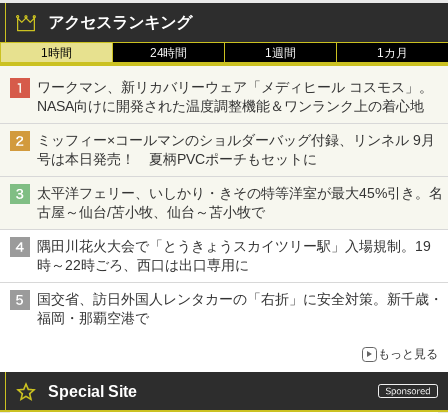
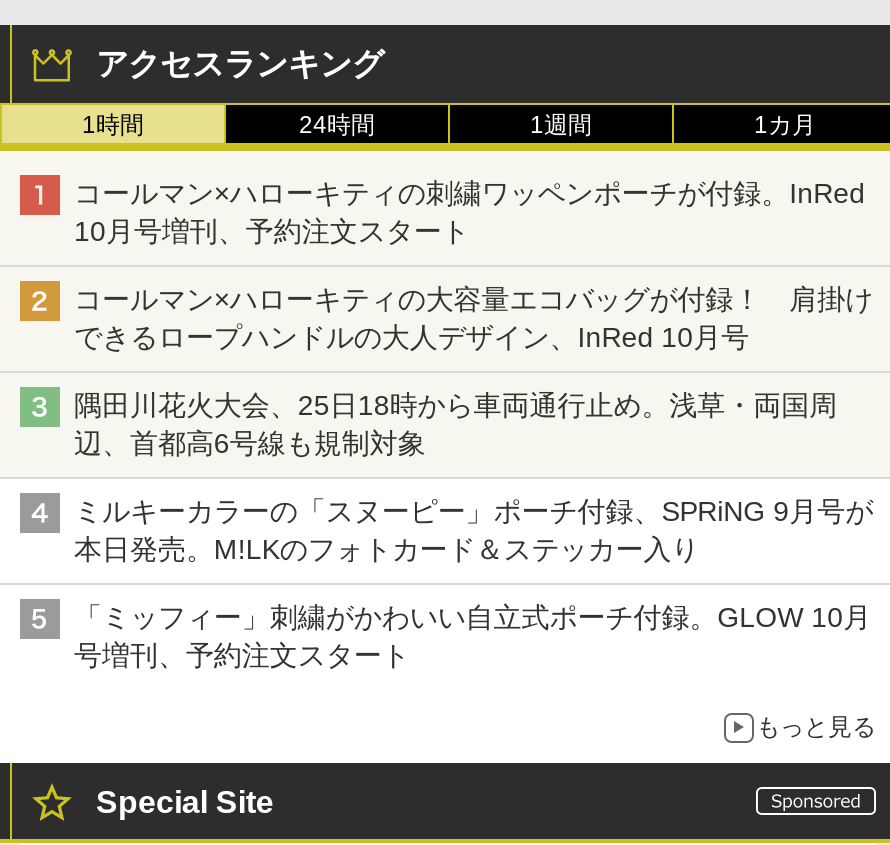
[37,79,433,114] ワークマン、新リカバリーウェア「メディヒール コスモス」。 | NASA向けに開発された温度調整機能＆ワンランク上の着心地 -> [74,177,865,247] コールマン×ハローキティの刺繍ワッペンポーチが付録。InRed | 10月号増刊、予約注文スタート
[37,132,435,167] ミッフィー×コールマンのショルダーバッグ付録、リンネル 9月 | 号は本日発売！ 夏柄PVCポーチもセットに -> [74,283,873,353] コールマン×ハローキティの大容量エコバッグが付録！ 肩掛け | できるロープハンドルの大人デザイン、InRed 10月号
[37,185,443,220] 太平洋フェリー、いしかり・きその特等洋室が最大45%引き。名 | 古屋～仙台/苫小牧、仙台～苫小牧で -> [74,389,837,459] 隅田川花火大会、25日18時から車両通行止め。浅草・両国周 | 辺、首都高6号線も規制対象
[37,238,431,273] 隅田川花火大会で「とうきょうスカイツリー駅」入場規制。19 | 時～22時ごろ、西口は出口専用に -> [74,495,873,565] ミルキーカラーの「スヌーピー」ポーチ付録、SPRiNG 9月号が | 本日発売。M!LKのフォトカード＆ステッカー入り
[37,291,443,326] 国交省、訪日外国人レンタカーの「右折」に安全対策。新千歳・ | 福岡・那覇空港で -> [74,601,871,671] 「ミッフィー」刺繍がかわいい自立式ポーチ付録。GLOW 10月 | 号増刊、予約注文スタート

